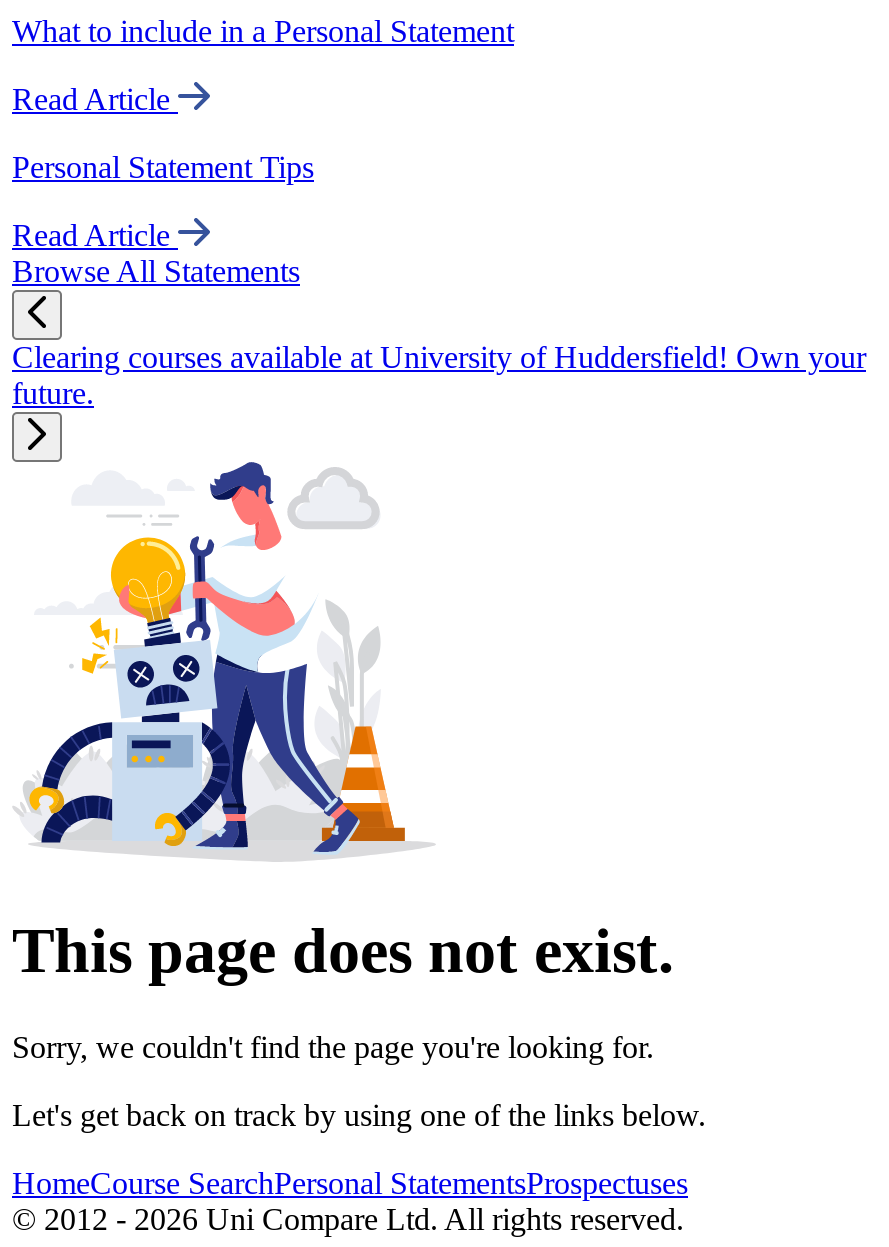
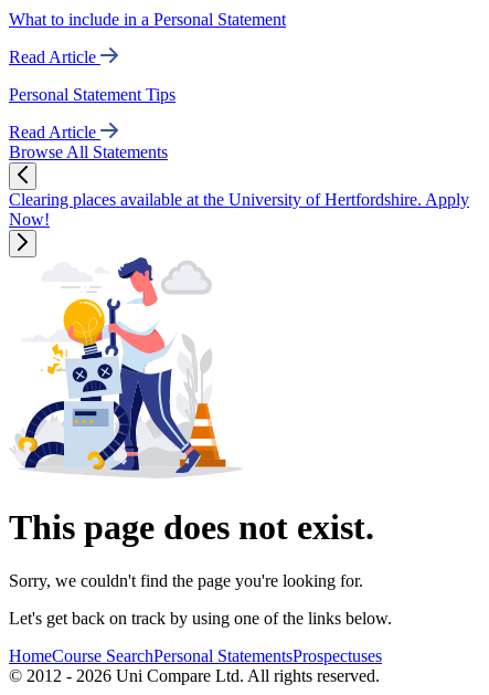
[12,340,866,410] Clearing courses available at University of Huddersfield! Own your | future. -> [9,190,469,229] Clearing places available at the University of Hertfordshire. Apply | Now!

